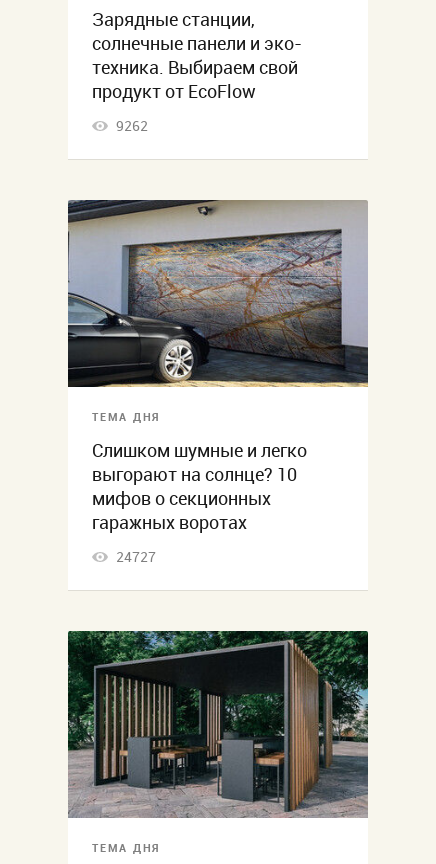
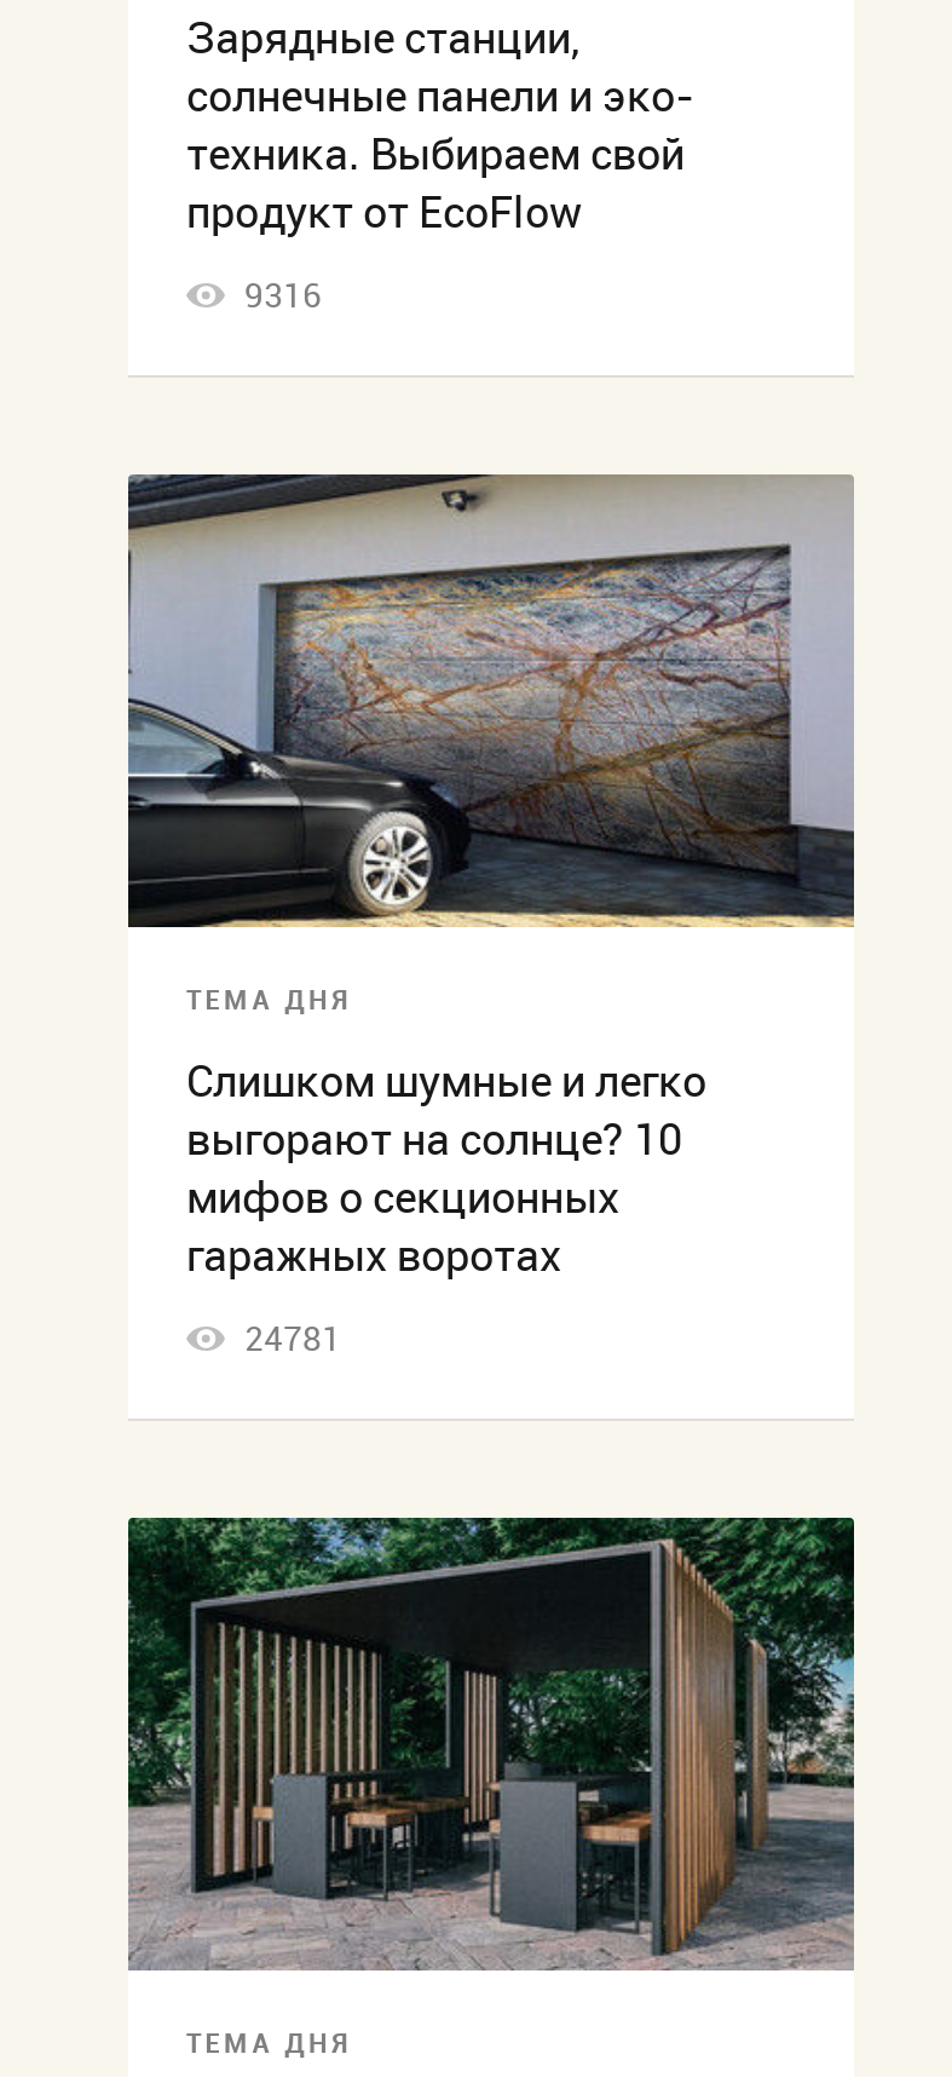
[116,118,148,134] 9262 -> [244,276,322,315] 9316
[116,549,156,565] 24727 -> [244,1319,341,1358] 24781

